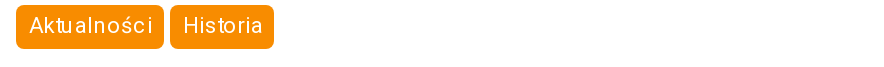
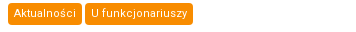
[183,14,263,40] Historia -> [91,7,187,20] U funkcjonariuszy

